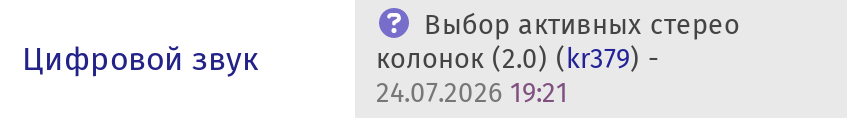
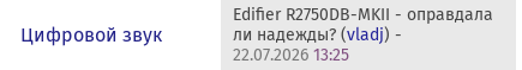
[376,8,740,110] Выбор активных стерео | колонок (2.0) (kr379) - | 24.07.2026 19:21 -> [233,5,494,65] Edifier R2750DB-MKII - оправдала | ли надежды? (vladj) - | 22.07.2026 13:25

